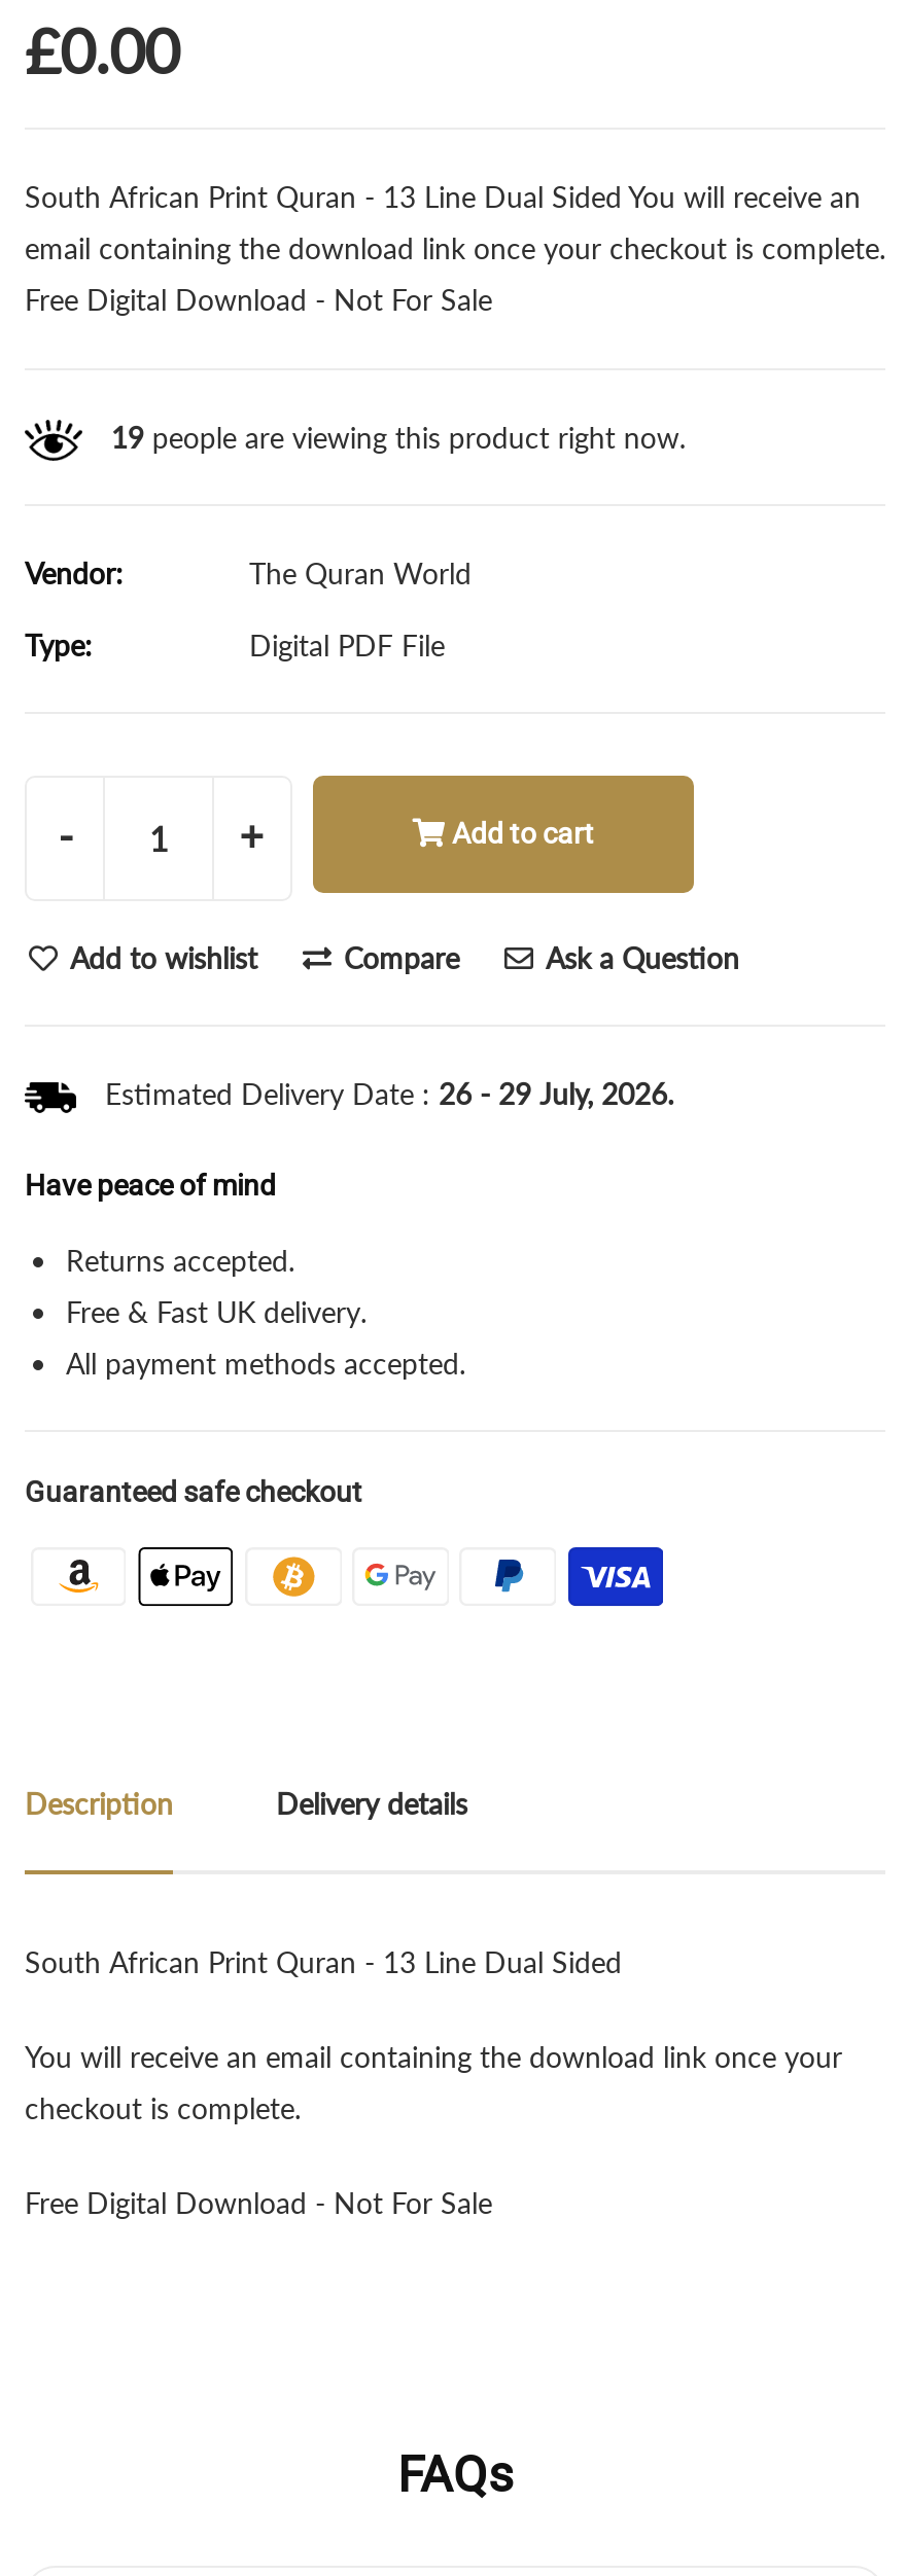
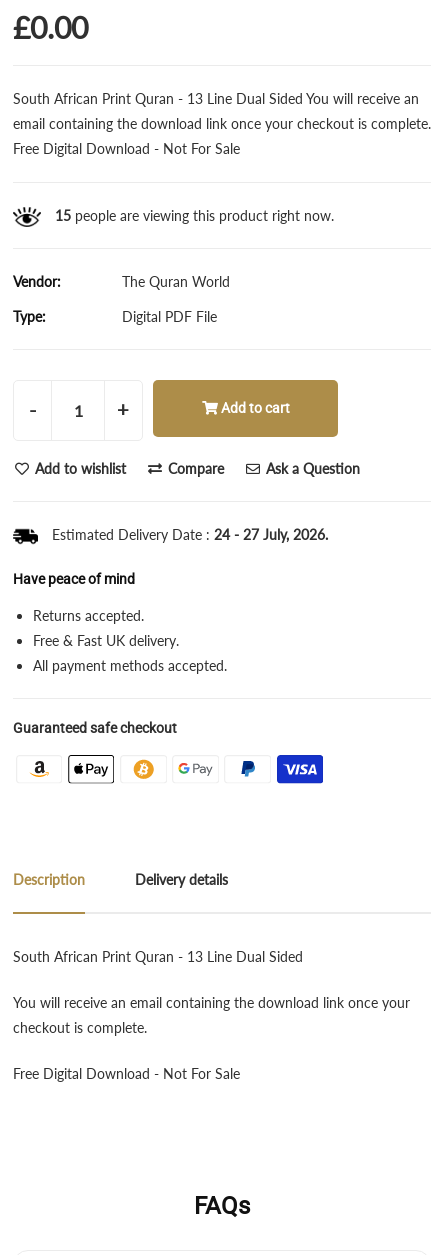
[111,420,685,455] 19 people are viewing this product right now. -> [55,207,334,224] 15 people are viewing this product right now.
[97,1076,673,1111] Estimated Delivery Date : 26 - 29 July, 2026. -> [48,526,328,543] Estimated Delivery Date : 24 - 27 July, 2026.

